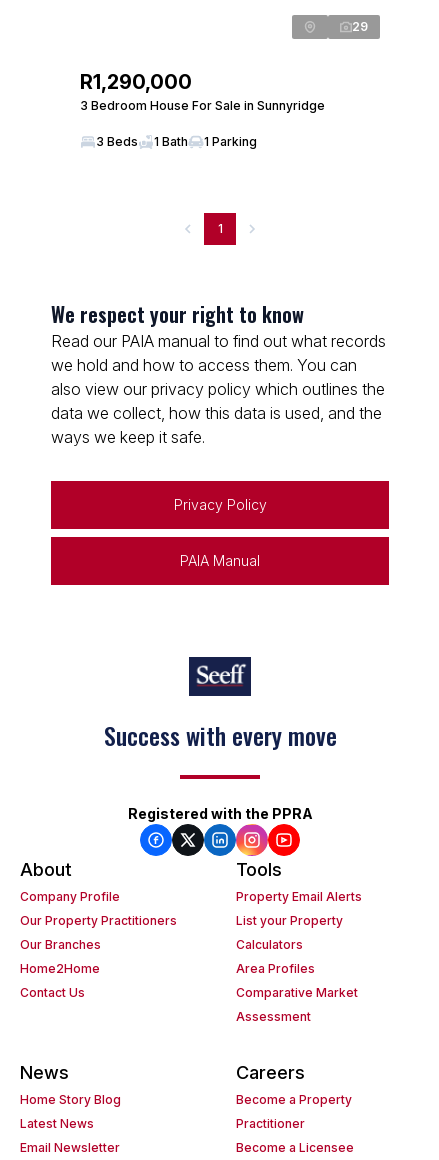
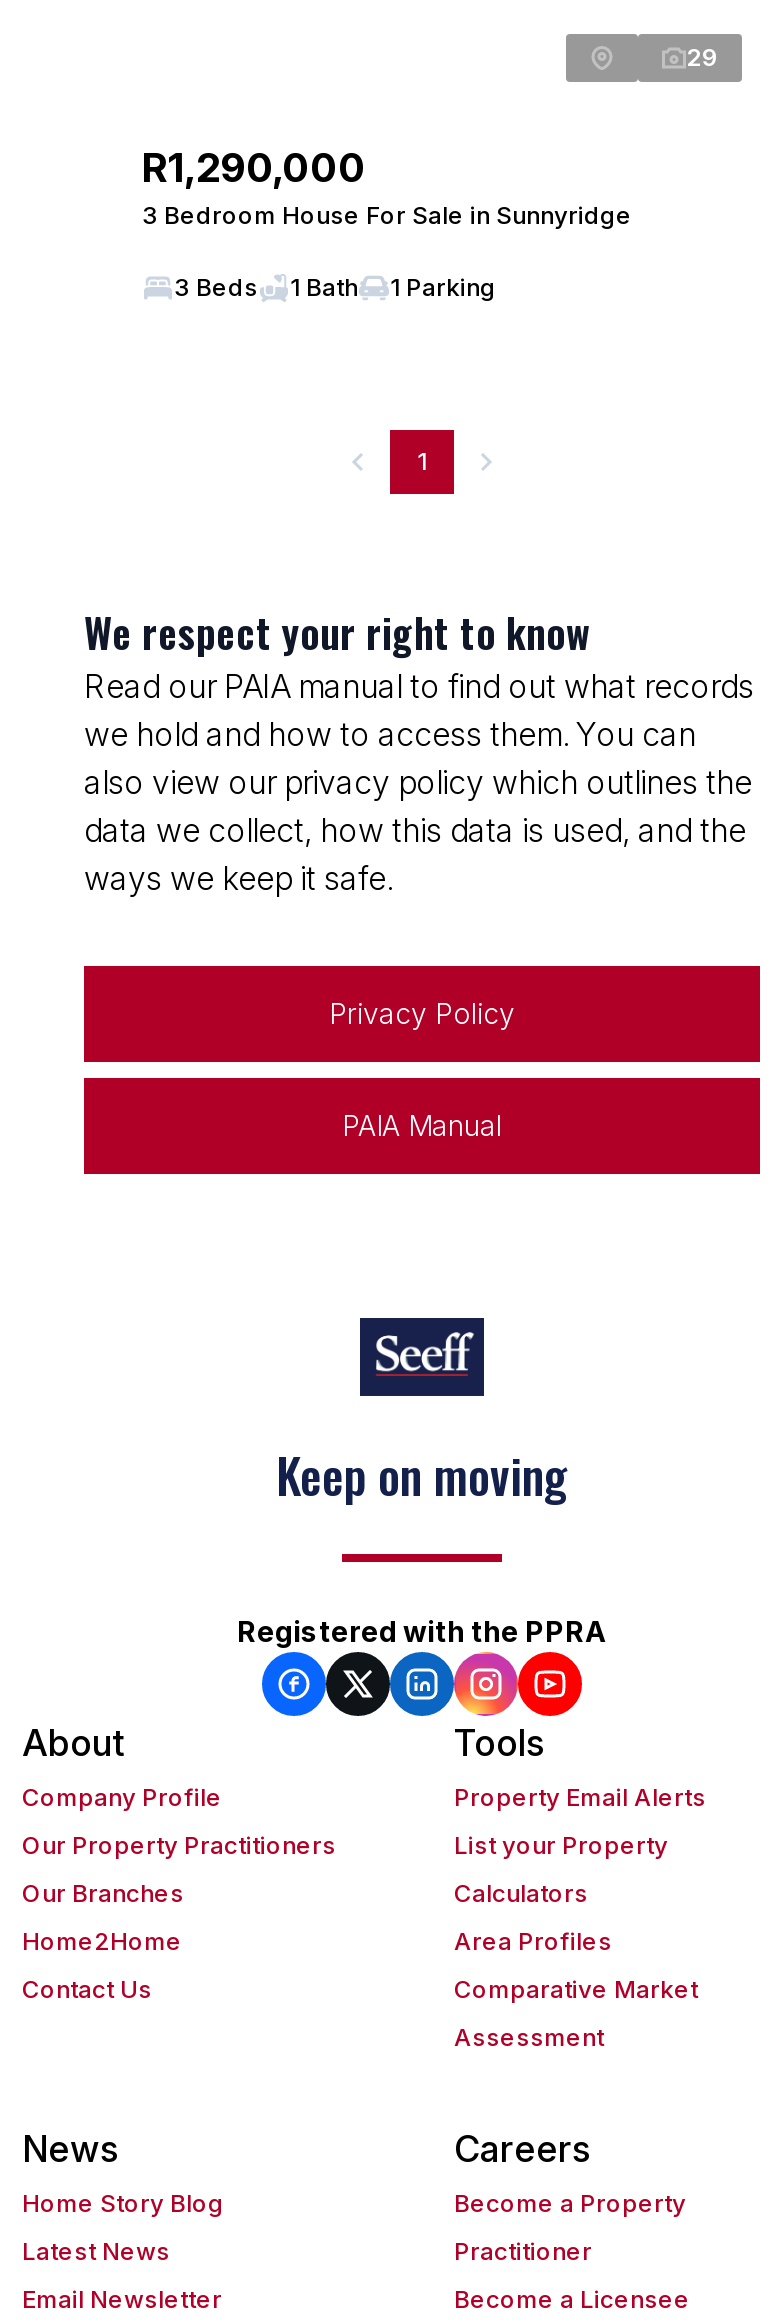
[103,717,336,753] Success with every move -> [276,1439,568,1511] Keep on moving

